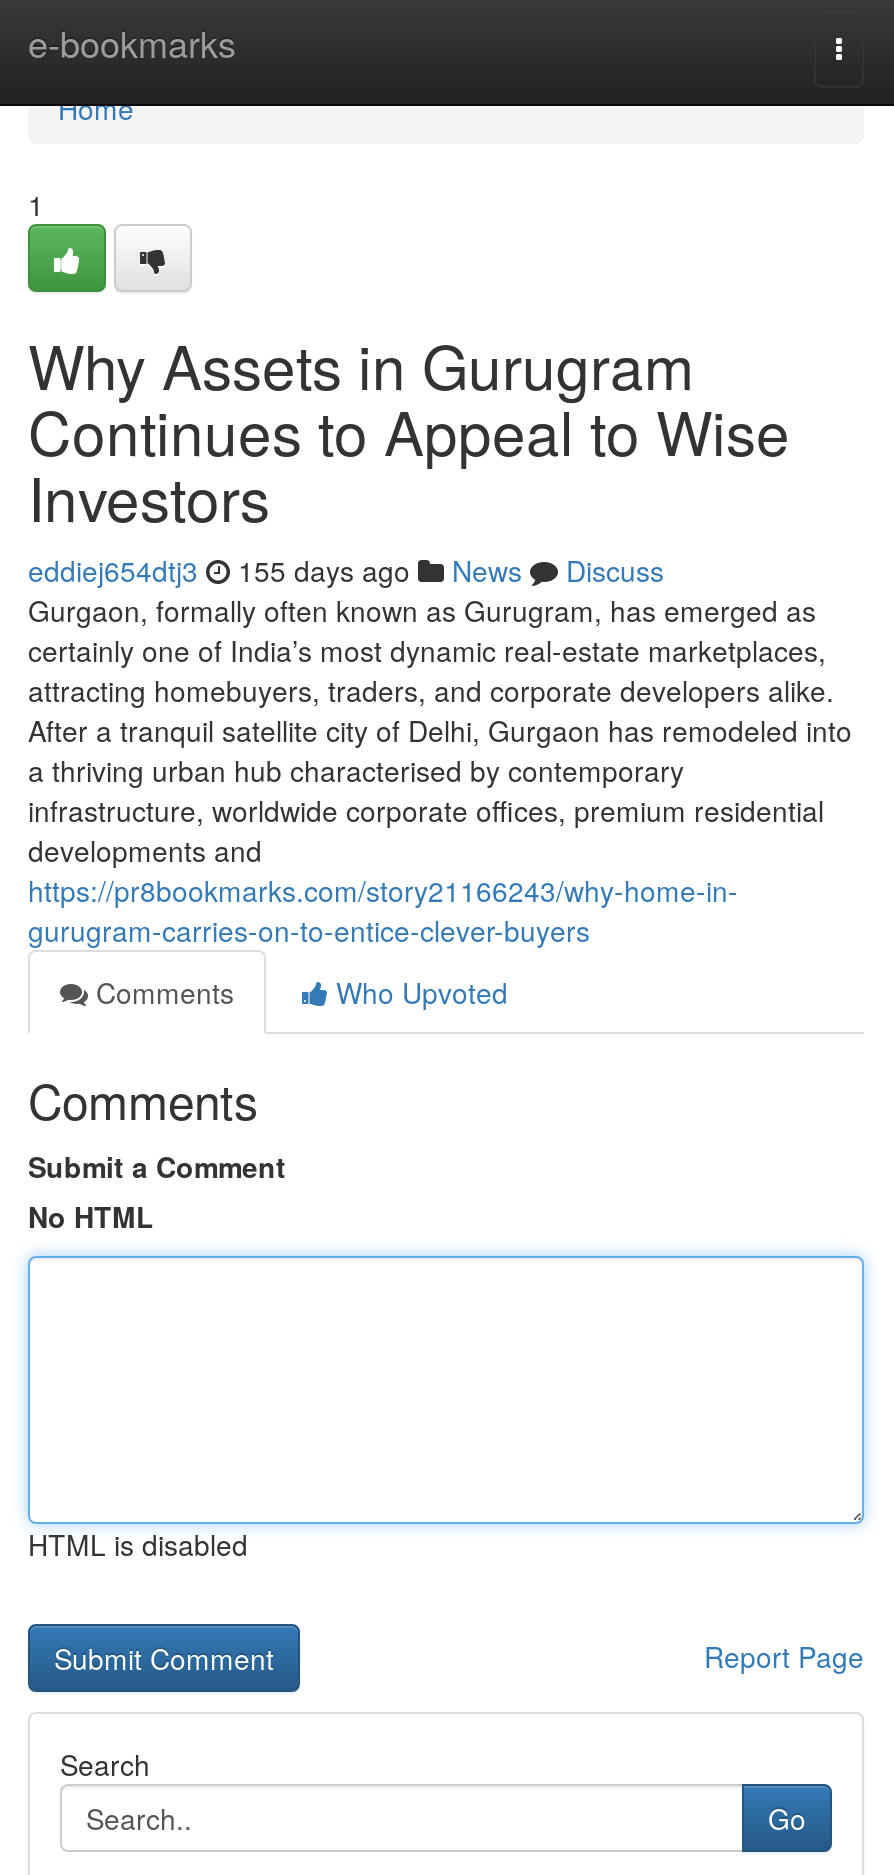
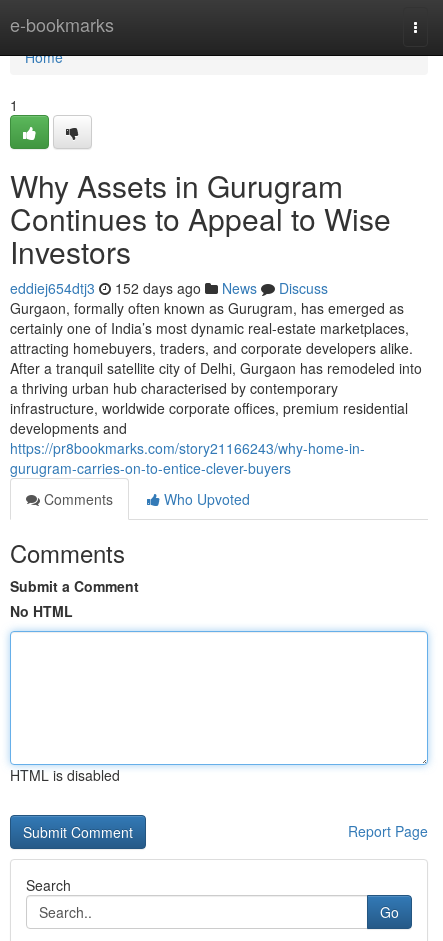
[28,550,664,590] eddiej654dtj3 155 days ago News Discuss -> [10,278,328,298] eddiej654dtj3 152 days ago News Discuss

